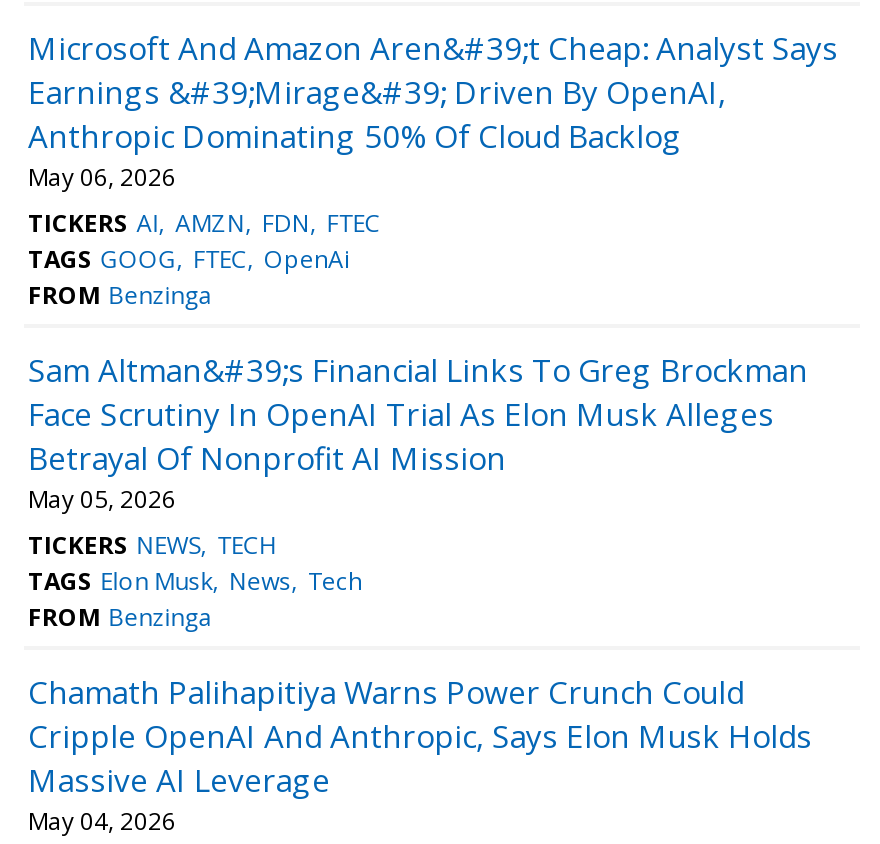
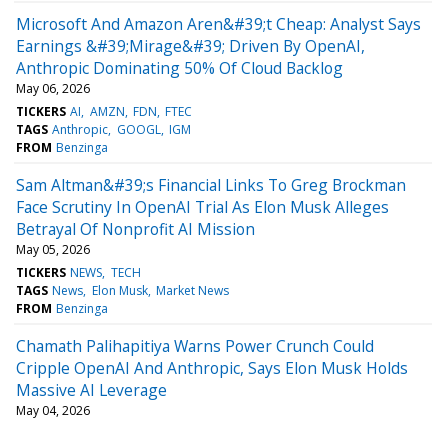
[28,242,350,276] TAGS GOOG FTEC OpenAi -> [16,121,191,138] TAGS Anthropic GOOGL IGM
[28,564,362,598] TAGS Elon Musk News Tech -> [16,282,229,299] TAGS News Elon Musk Market News

